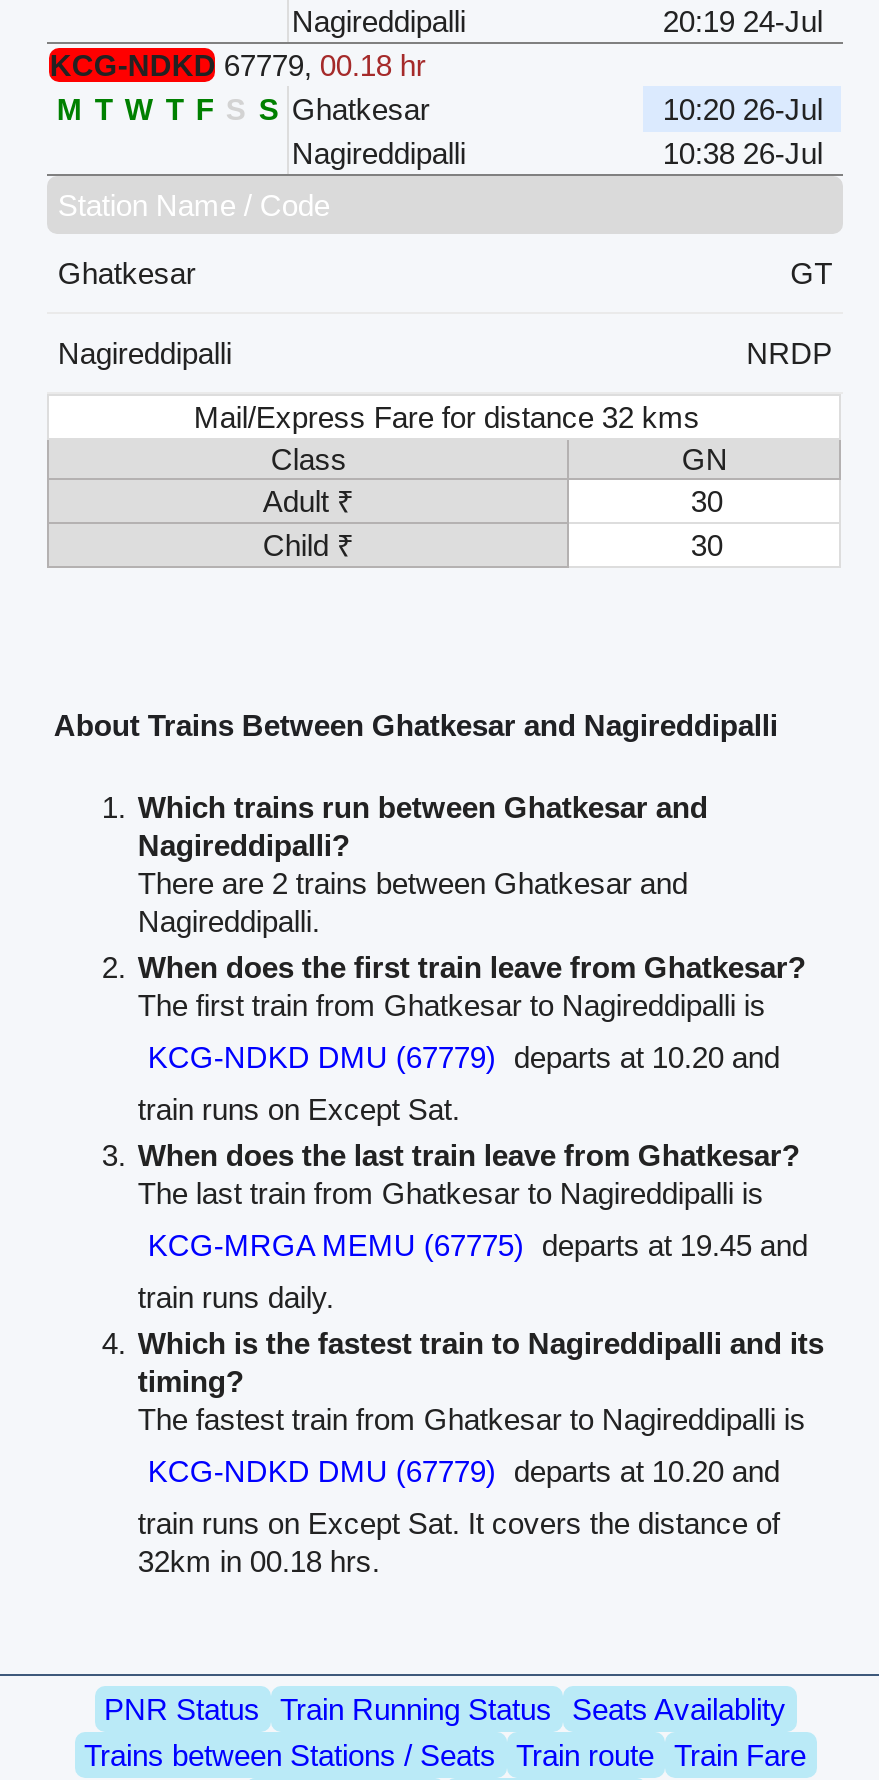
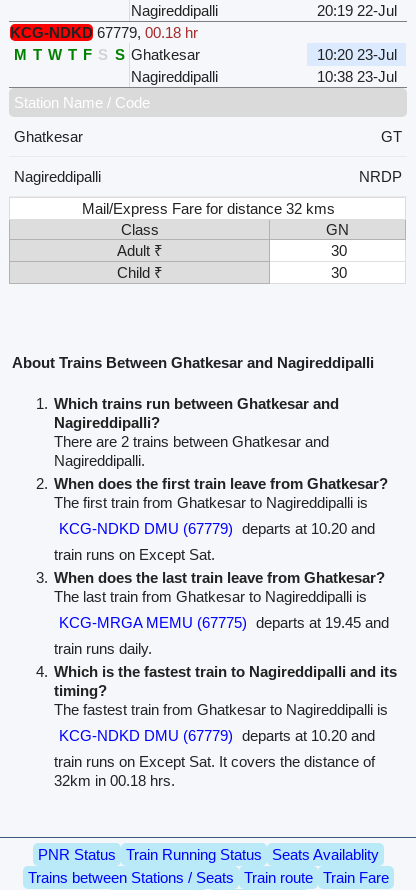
[663,5,823,39] 20:19 24-Jul -> [317,2,397,19] 20:19 22-Jul
[663,93,823,127] 10:20 26-Jul -> [317,46,397,63] 10:20 23-Jul
[663,137,823,171] 10:38 26-Jul -> [317,68,397,85] 10:38 23-Jul

